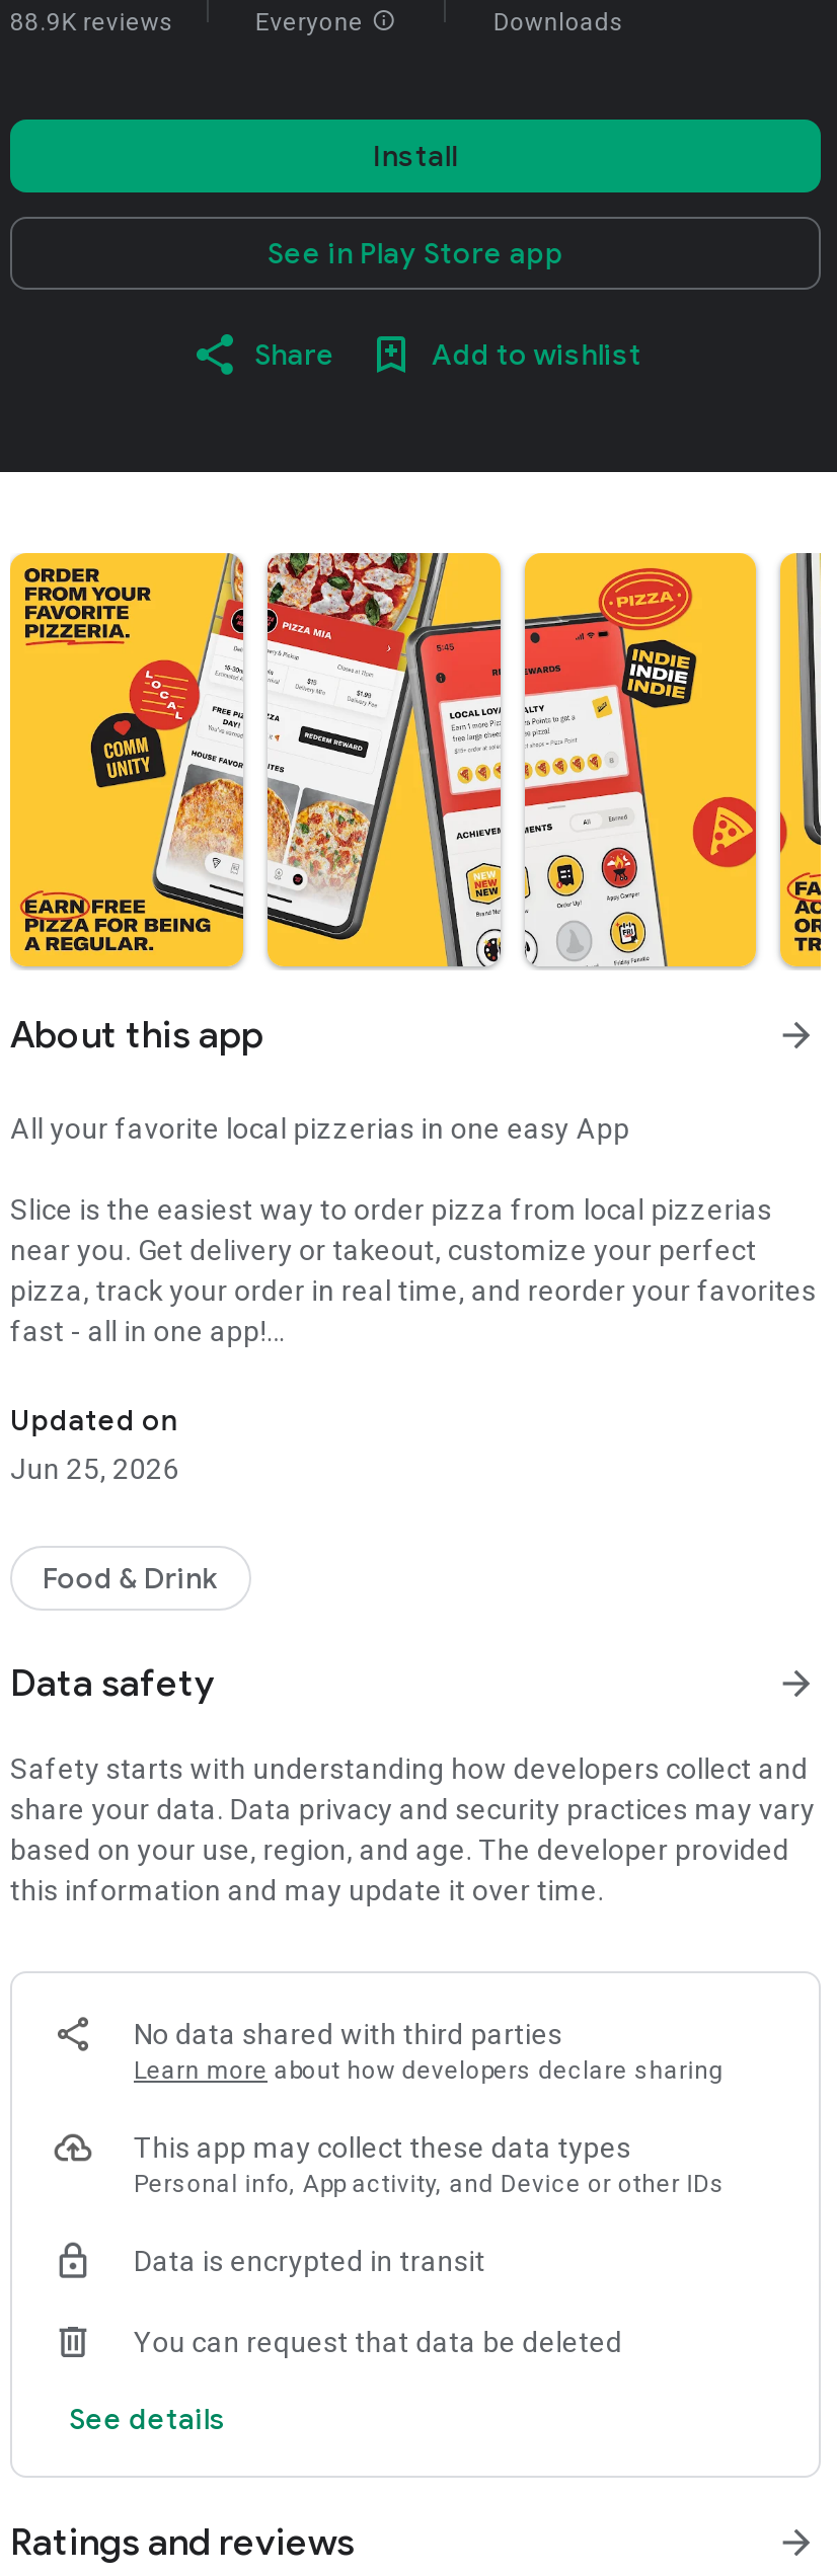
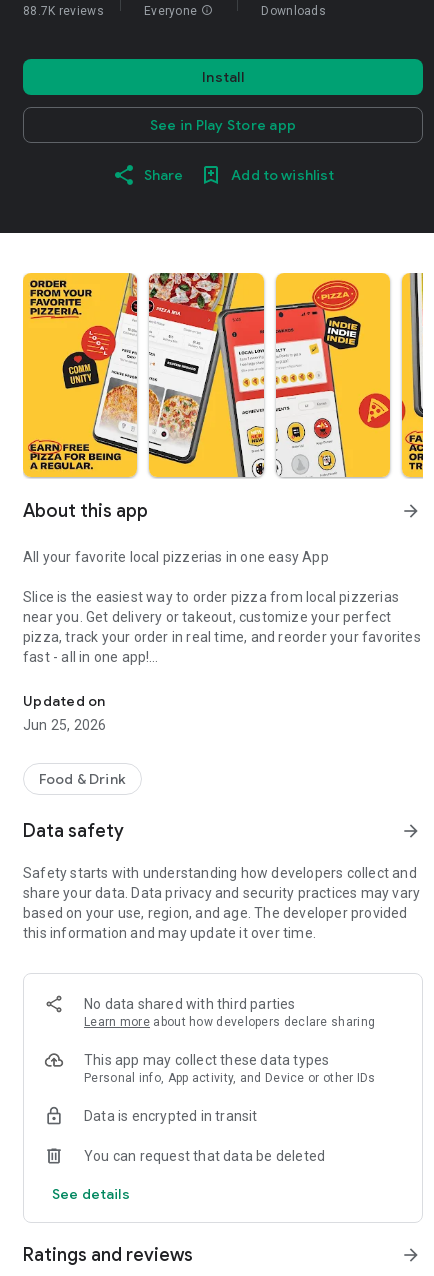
[10,8,174,36] 88.9K reviews -> [23,4,104,18] 88.7K reviews

